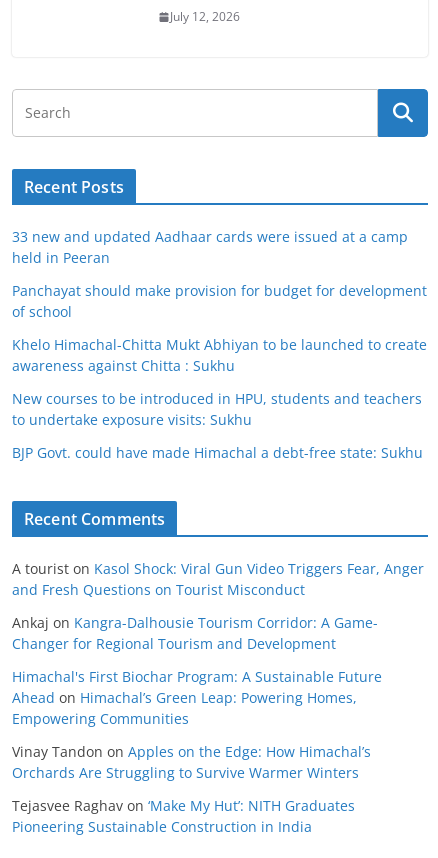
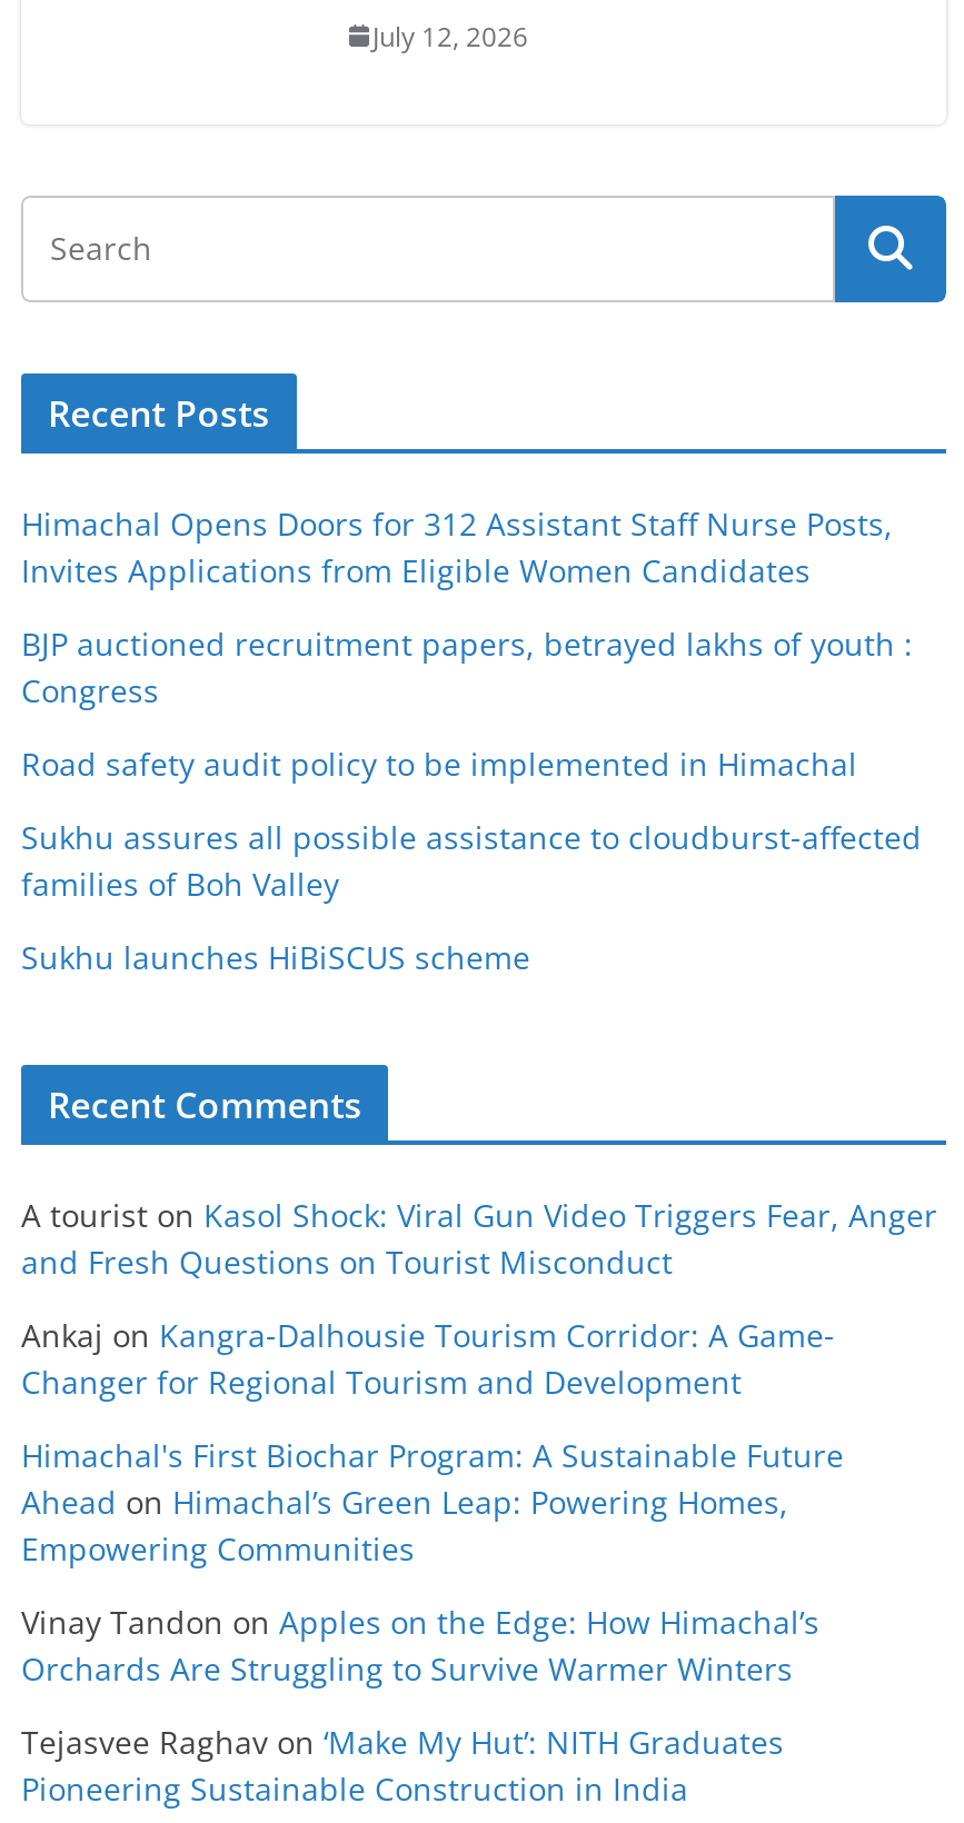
[12,226,408,266] 33 new and updated Aadhaar cards were issued at a camp | held in Peeran -> [21,502,893,591] Himachal Opens Doors for 312 Assistant Staff Nurse Posts, | Invites Applications from Eligible Women Candidates
[12,280,427,320] Panchayat should make provision for budget for development | of school -> [21,622,913,711] BJP auctioned recruitment papers, betrayed lakhs of youth : | Congress
[12,334,427,374] Khelo Himachal-Chitta Mukt Abhiyan to be launched to create | awareness against Chitta : Sukhu -> [21,743,857,785] Road safety audit policy to be implemented in Himachal
[12,388,422,428] New courses to be introduced in HPU, students and teachers | to undertake exposure visits: Sukhu -> [21,816,922,905] Sukhu assures all possible assistance to cloudburst-affected | families of Boh Valley
[12,442,423,461] BJP Govt. could have made Himachal a debt-free state: Sukhu -> [21,936,530,978] Sukhu launches HiBiSCUS scheme

